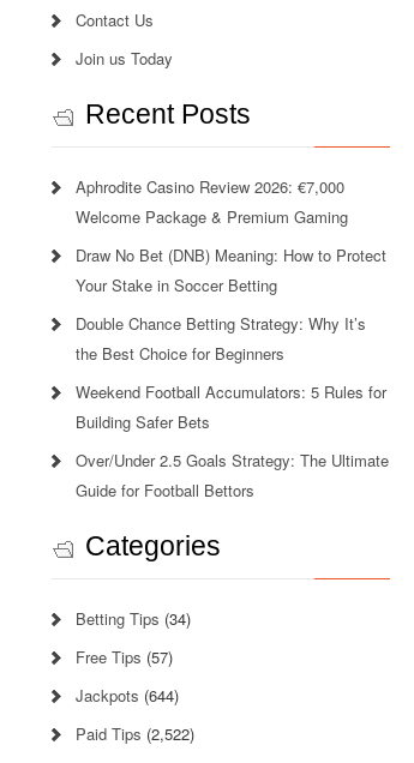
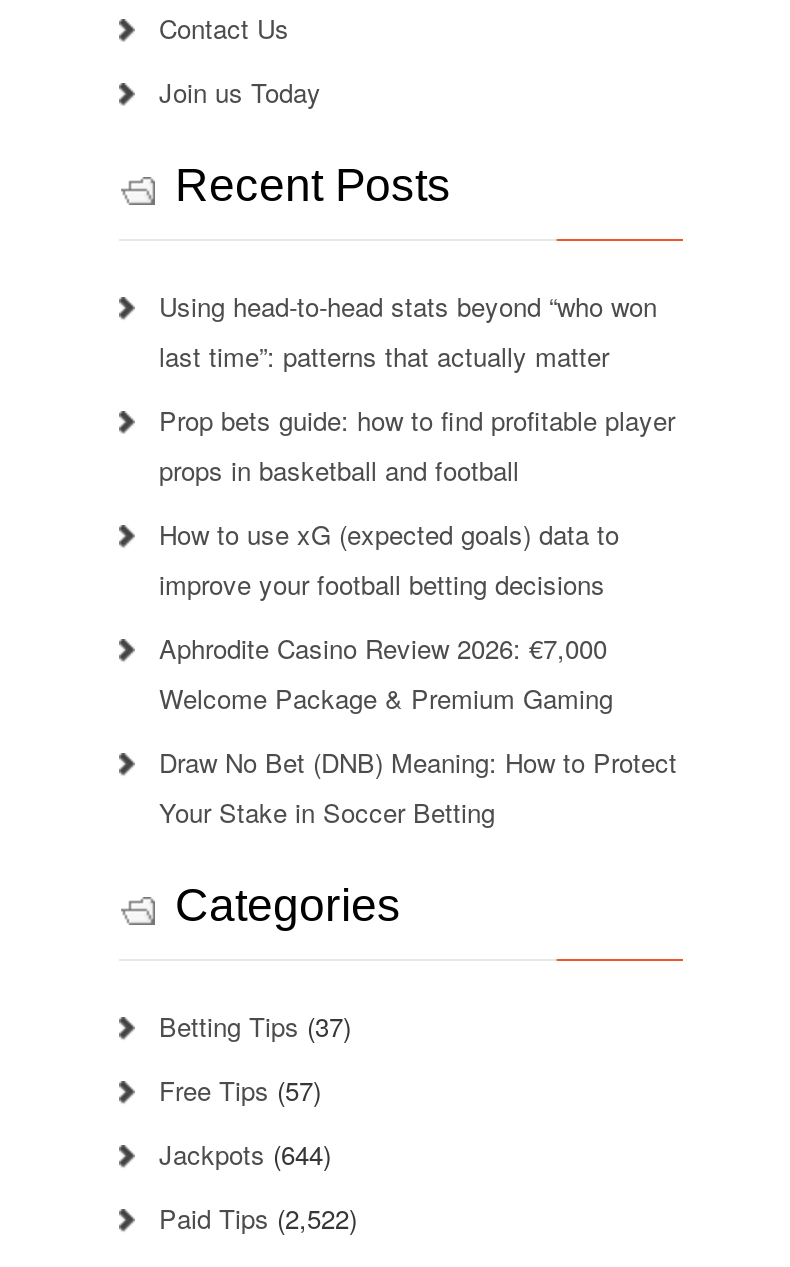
none -> [159,287,675,603] Using head‑to‑head stats beyond “who won | last time”: patterns that actually matter | Prop bets guide: how to find profitable player | props in basketball and football | How to use xG (expected goals) data to | improve your football betting decisions
moved [76,175,386,296] -> [159,629,677,831]: Aphrodite Casino Review 2026: €7,000 | Welcome Package & Premium Gaming | Draw No Bet (DNB) Meaning: How to Protect | Your Stake in Soccer Betting
[76,312,389,501] Double Chance Betting Strategy: Why It’s | the Best Choice for Beginners | Weekend Football Accumulators: 5 Rules for | Building Safer Bets | Over/Under 2.5 Goals Strategy: The Ultimate | Guide for Football Bettors -> none
[76,607,191,630] Betting Tips (34) -> [159,1007,351,1045] Betting Tips (37)

